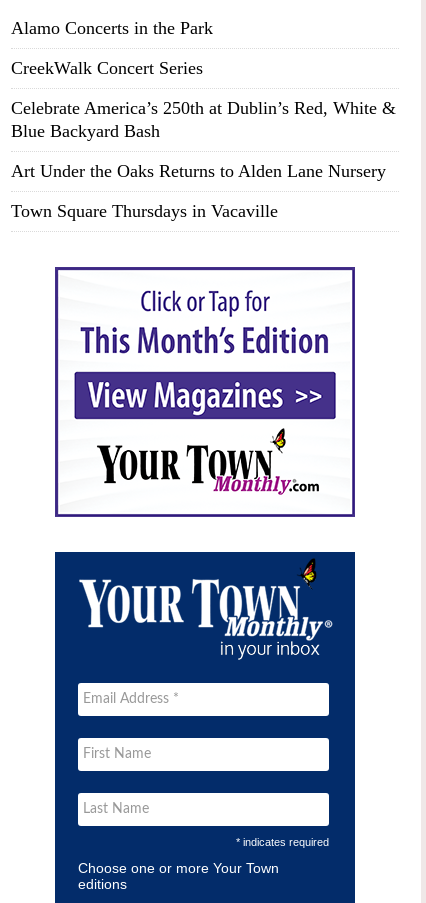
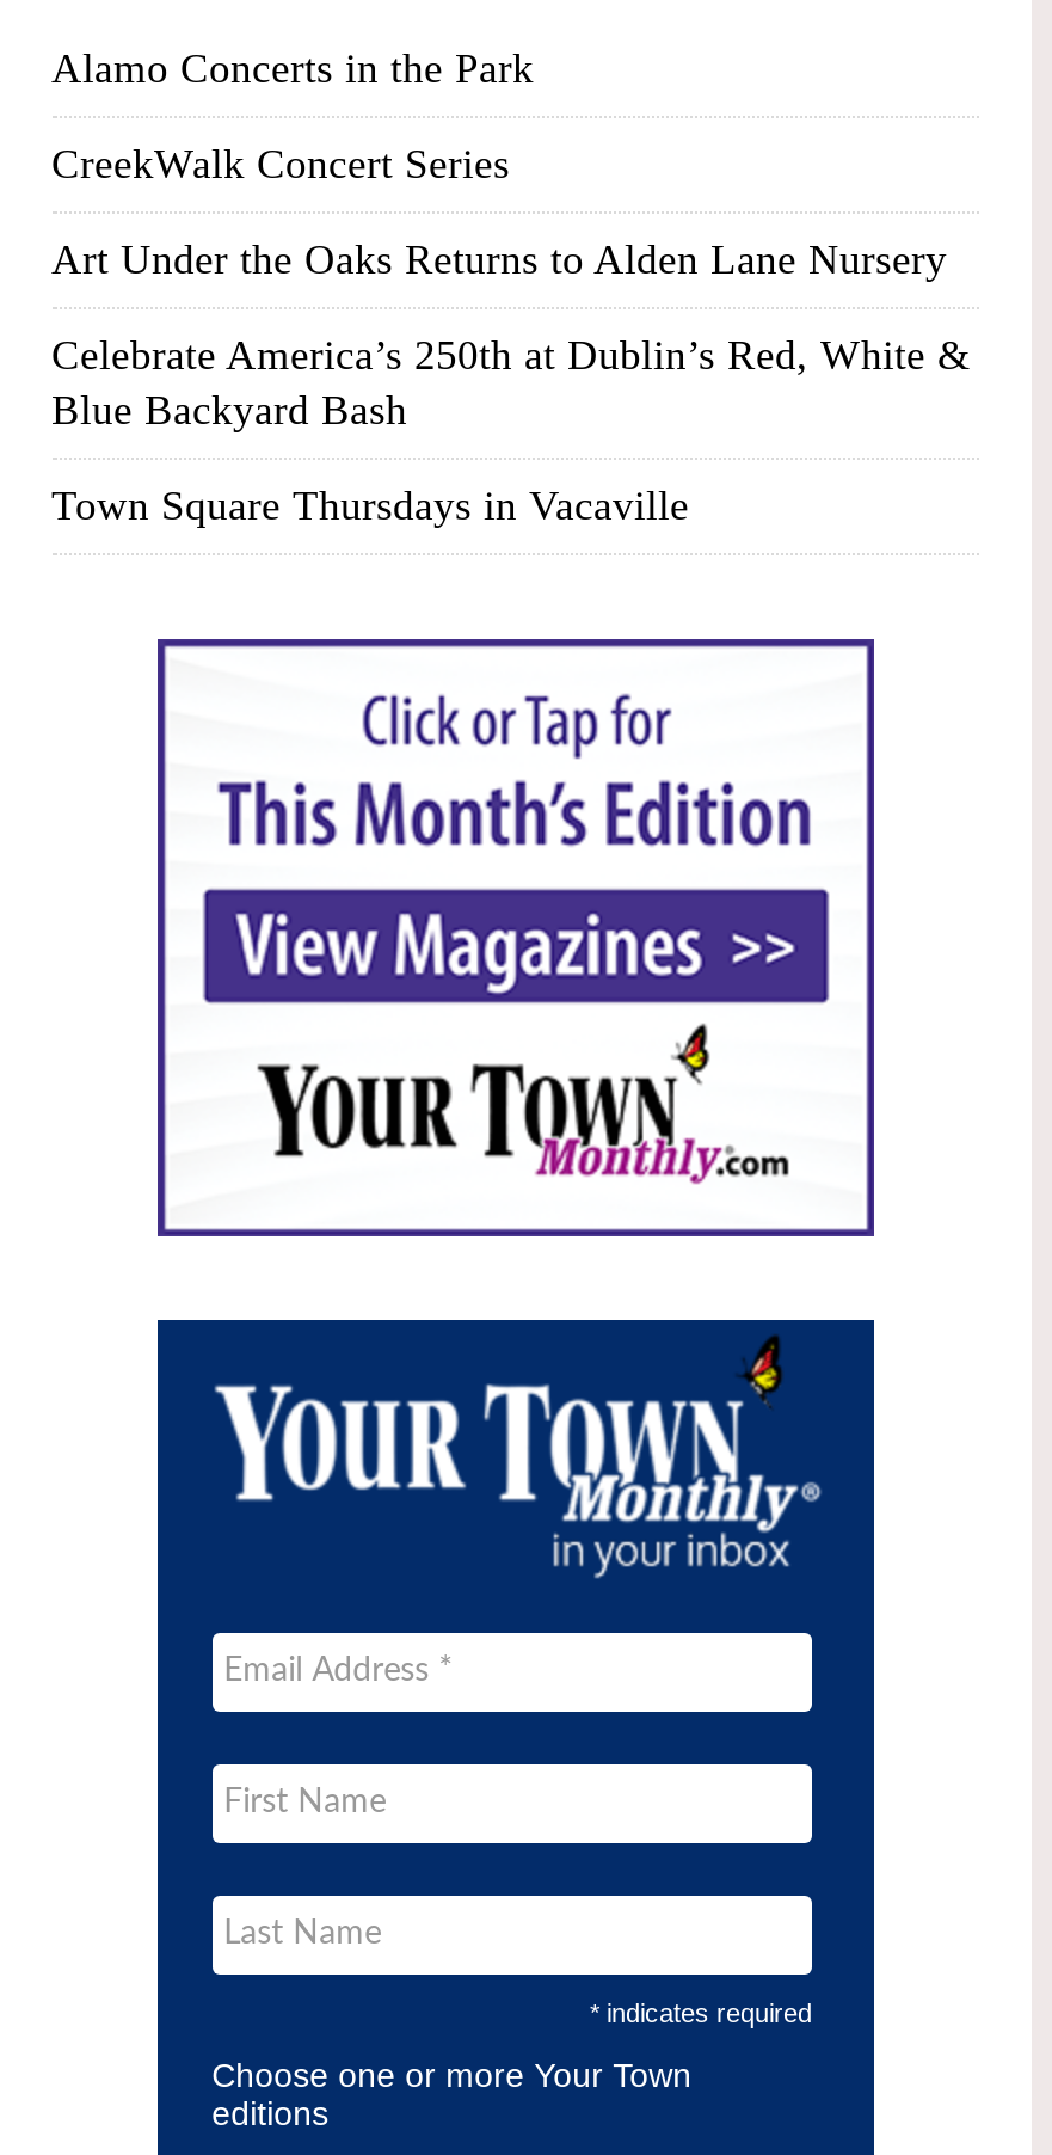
moved [10,98,395,141] -> [51,332,971,435]: Celebrate America’s 250th at Dublin’s Red, White & | Blue Backyard Bash
moved [10,161,385,181] -> [51,236,947,284]: Art Under the Oaks Returns to Alden Lane Nursery

